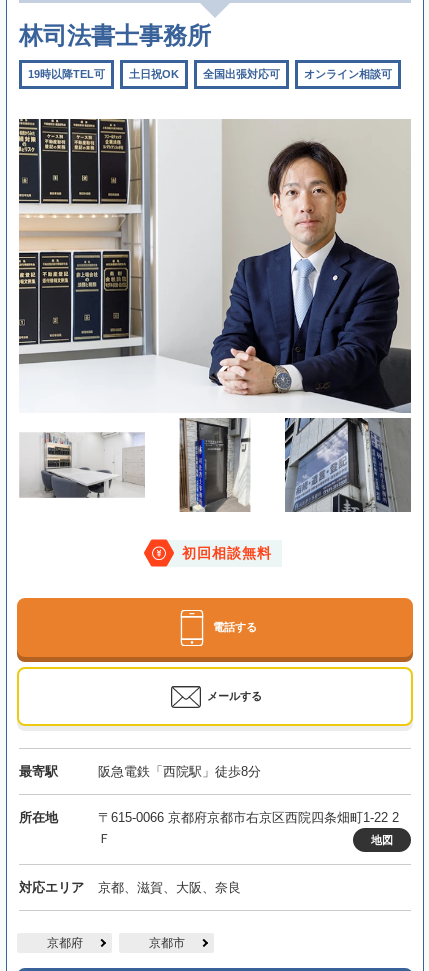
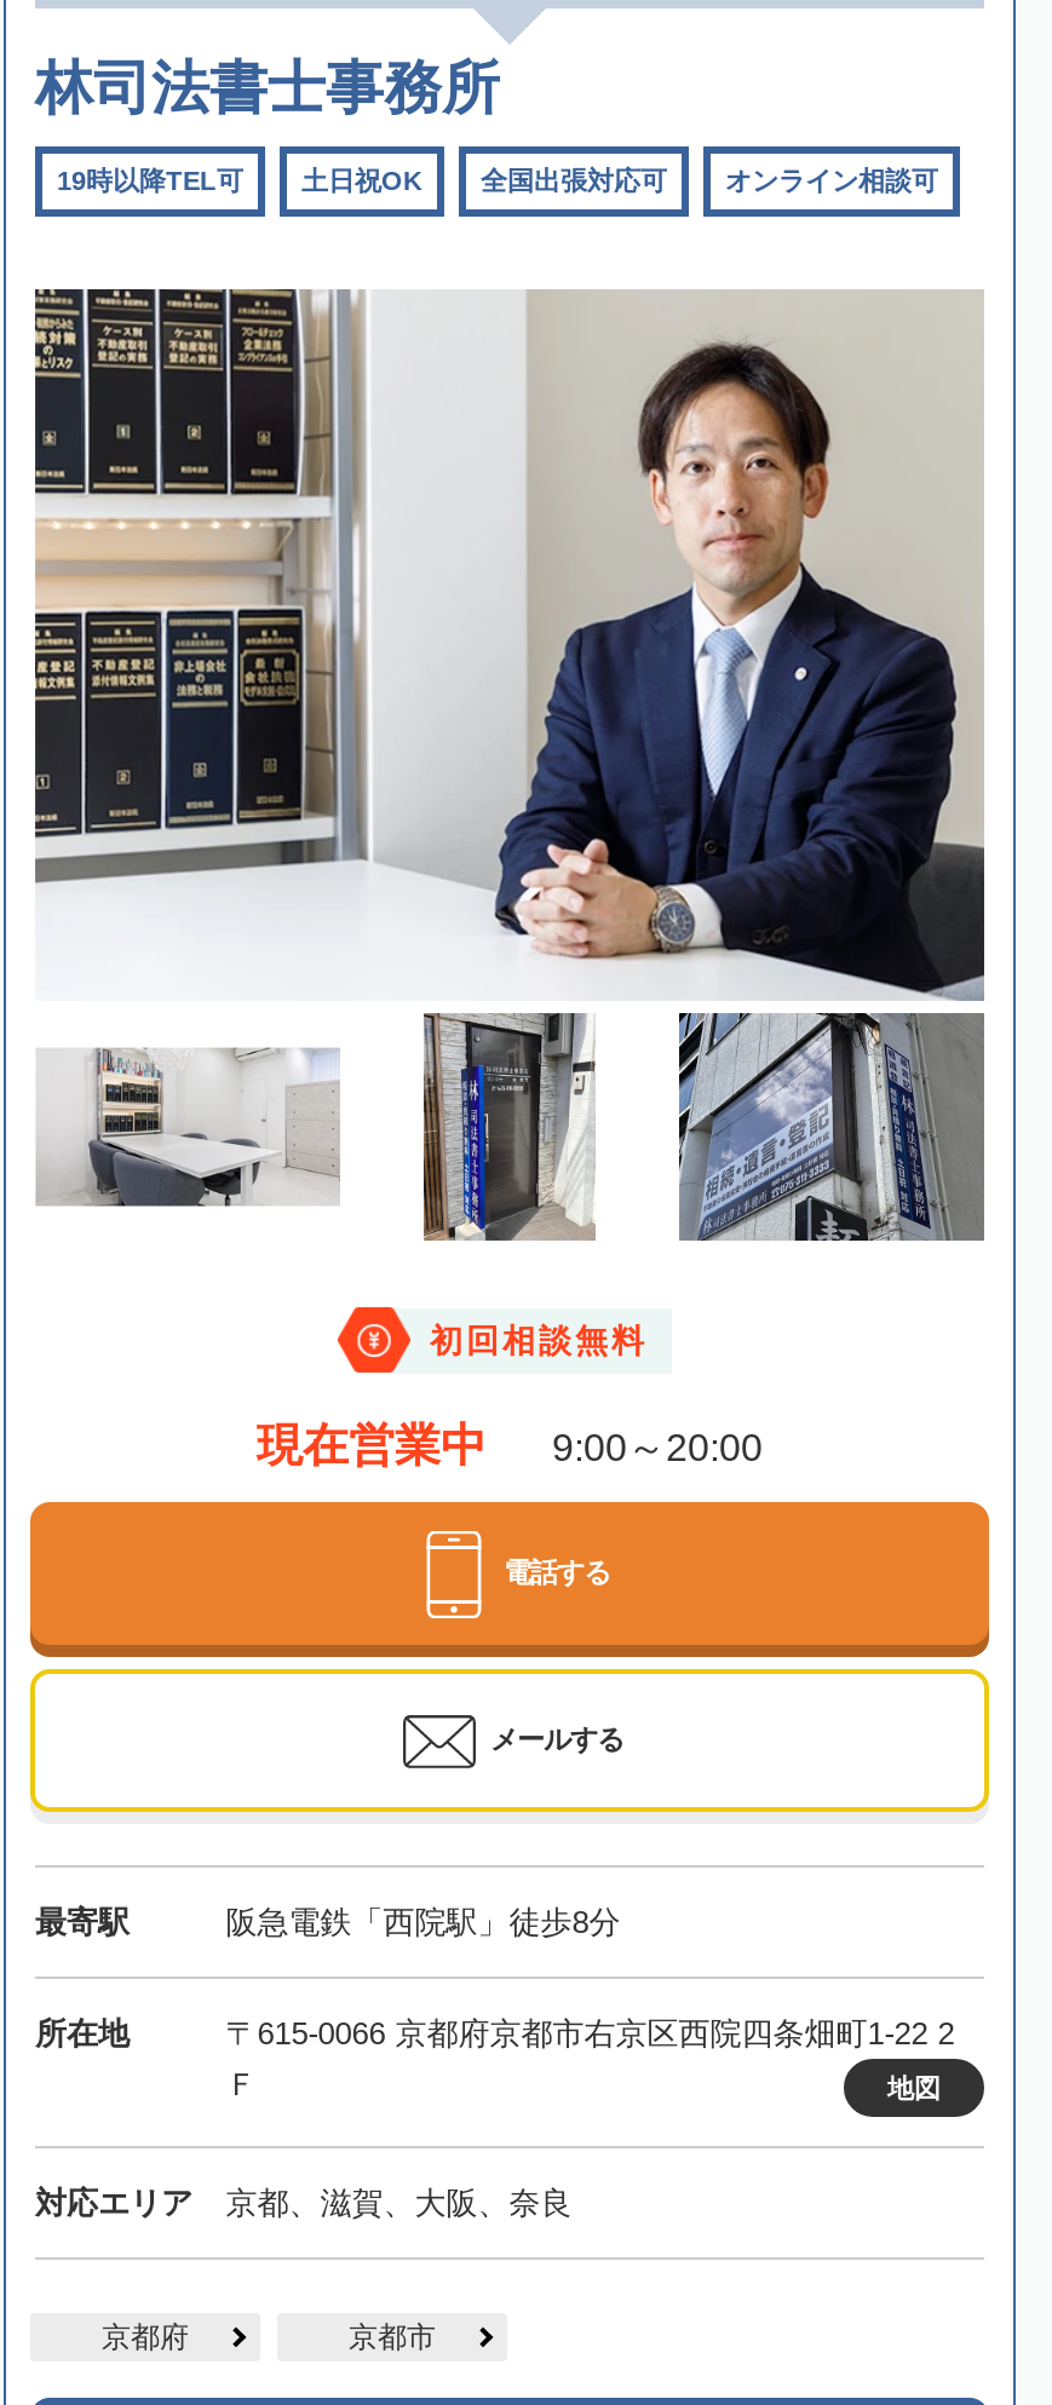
none -> [257,1420,763,1471] 現在営業中 | 9:00～20:00

